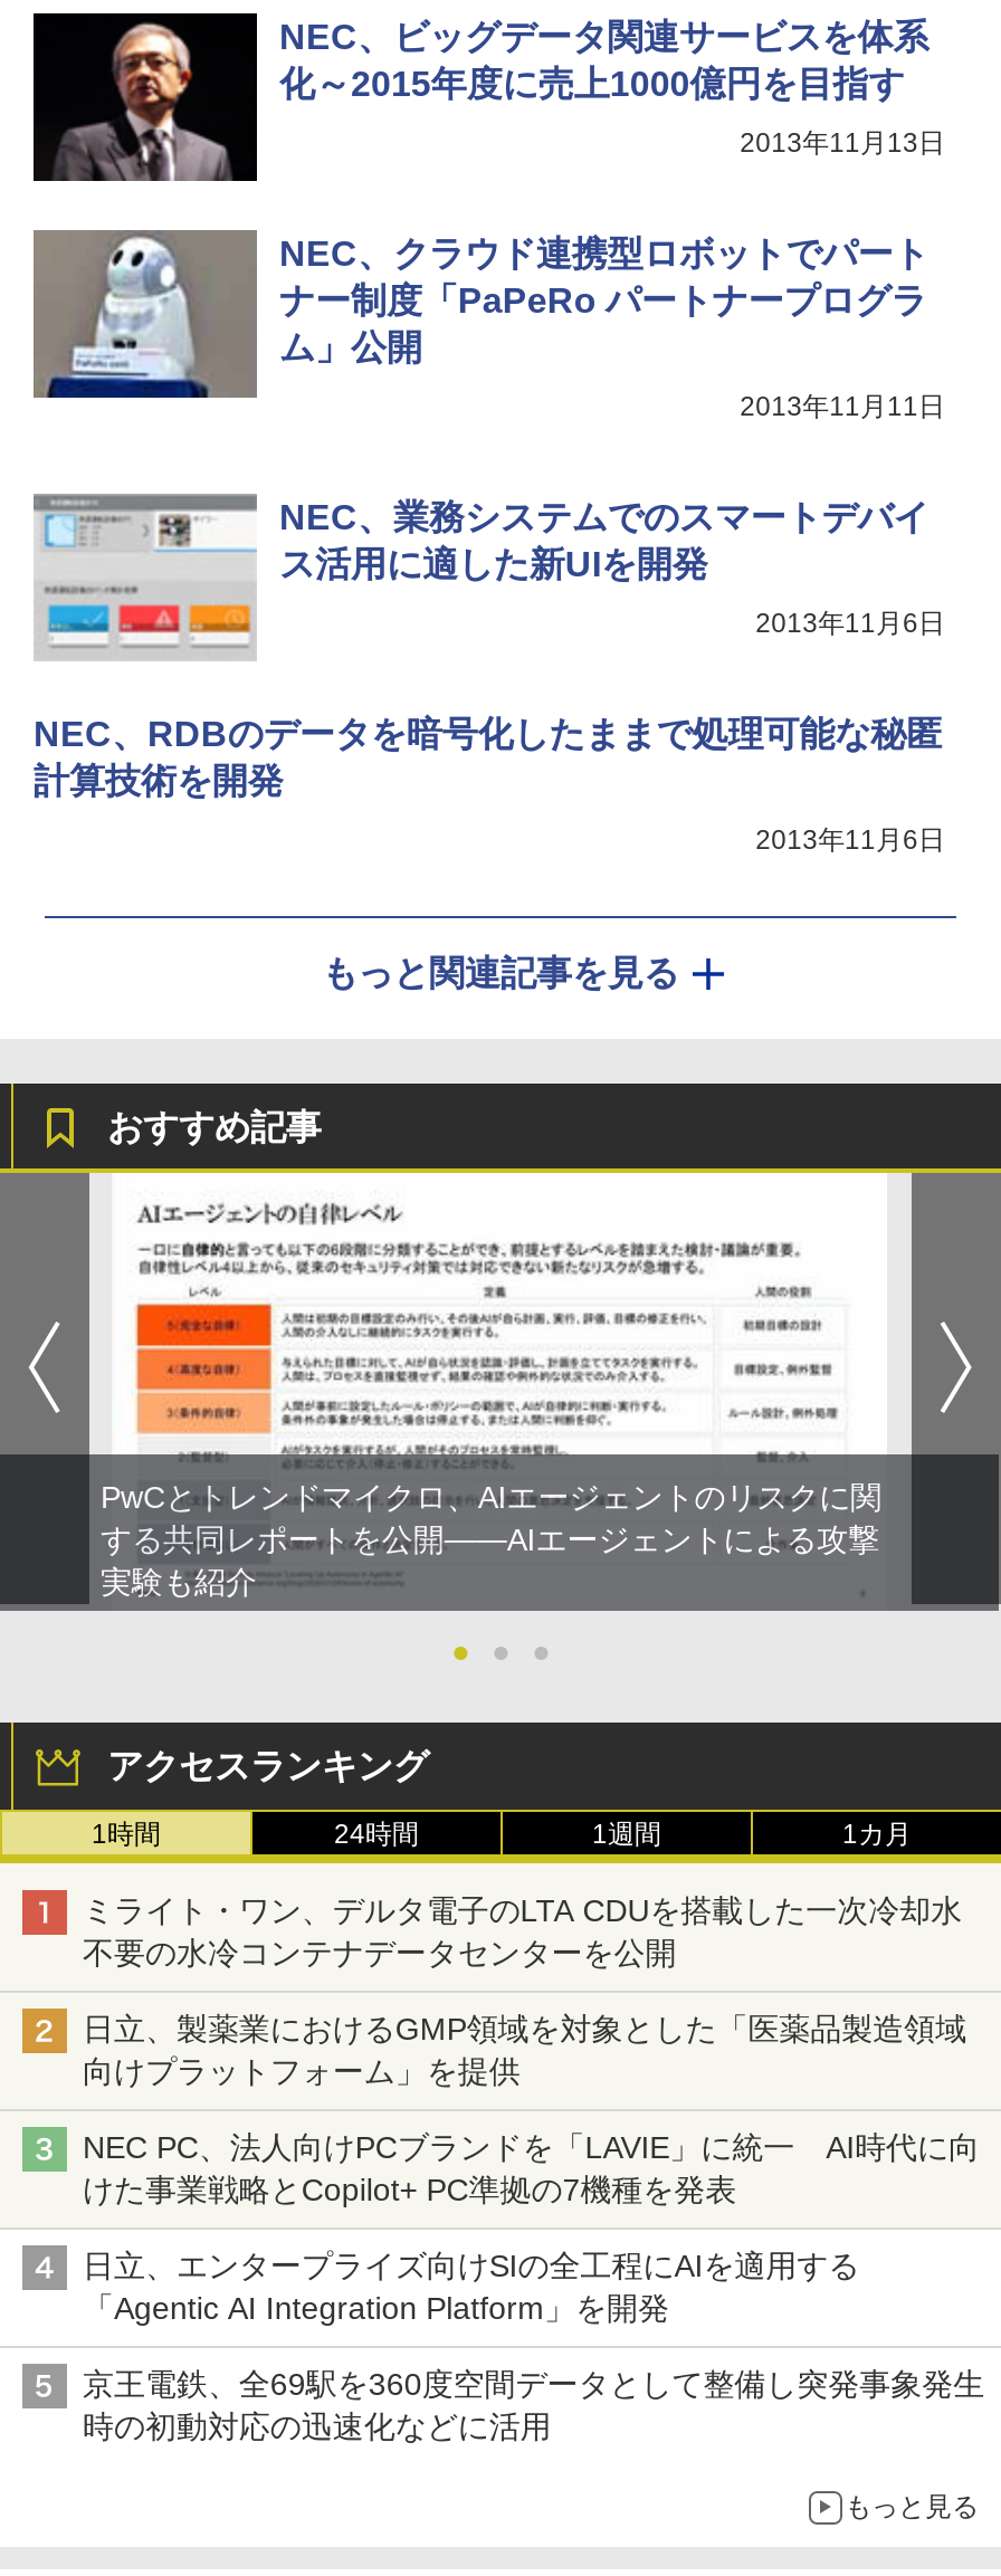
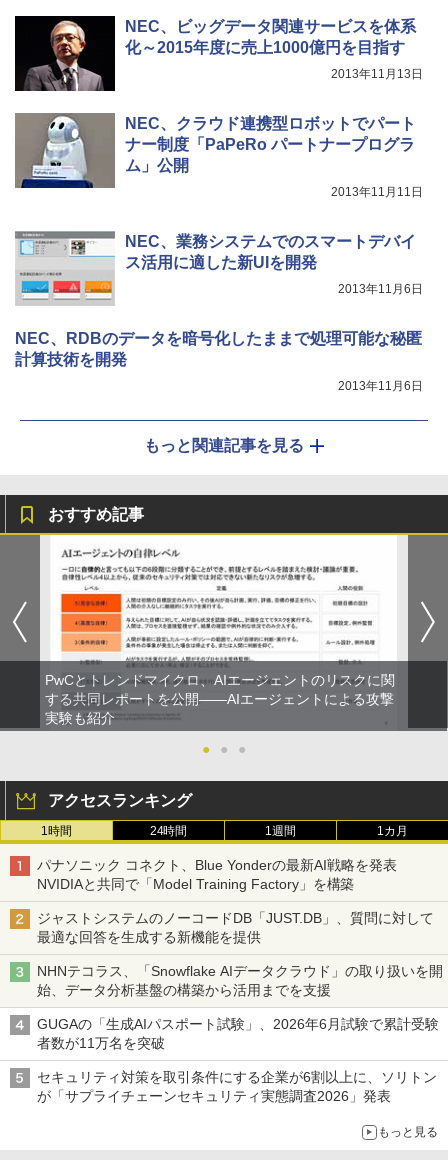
[83,1892,962,1970] ミライト・ワン、デルタ電子のLTA CDUを搭載した一次冷却水 | 不要の水冷コンテナデータセンターを公開 -> [37,857,410,892] パナソニック コネクト、Blue Yonderの最新AI戦略を発表 | NVIDIAと共同で「Model Training Factory」を構築
[83,2010,967,2088] 日立、製薬業におけるGMP領域を対象とした「医薬品製造領域 | 向けプラットフォーム」を提供 -> [37,910,433,945] ジャストシステムのノーコードDB「JUST.DB」、質問に対して | 最適な回答を生成する新機能を提供
[83,2128,980,2207] NEC PC、法人向けPCブランドを「LAVIE」に統一 AI時代に向 | けた事業戦略とCopilot+ PC準拠の7機種を発表 -> [37,963,442,998] NHNテコラス、「Snowflake AIデータクラウド」の取り扱いを開 | 始、データ分析基盤の構築から活用までを支援
[83,2247,859,2325] 日立、エンタープライズ向けSIの全工程にAIを適用する | 「Agentic AI Integration Platform」を開発 -> [37,1016,438,1051] GUGAの「生成AIパスポート試験」、2026年6月試験で累計受験 | 者数が11万名を突破
[83,2365,984,2444] 京王電鉄、全69駅を360度空間データとして整備し突発事象発生 | 時の初動対応の迅速化などに活用 -> [37,1069,437,1104] セキュリティ対策を取引条件にする企業が6割以上に、ソリトン | が「サプライチェーンセキュリティ実態調査2026」発表

